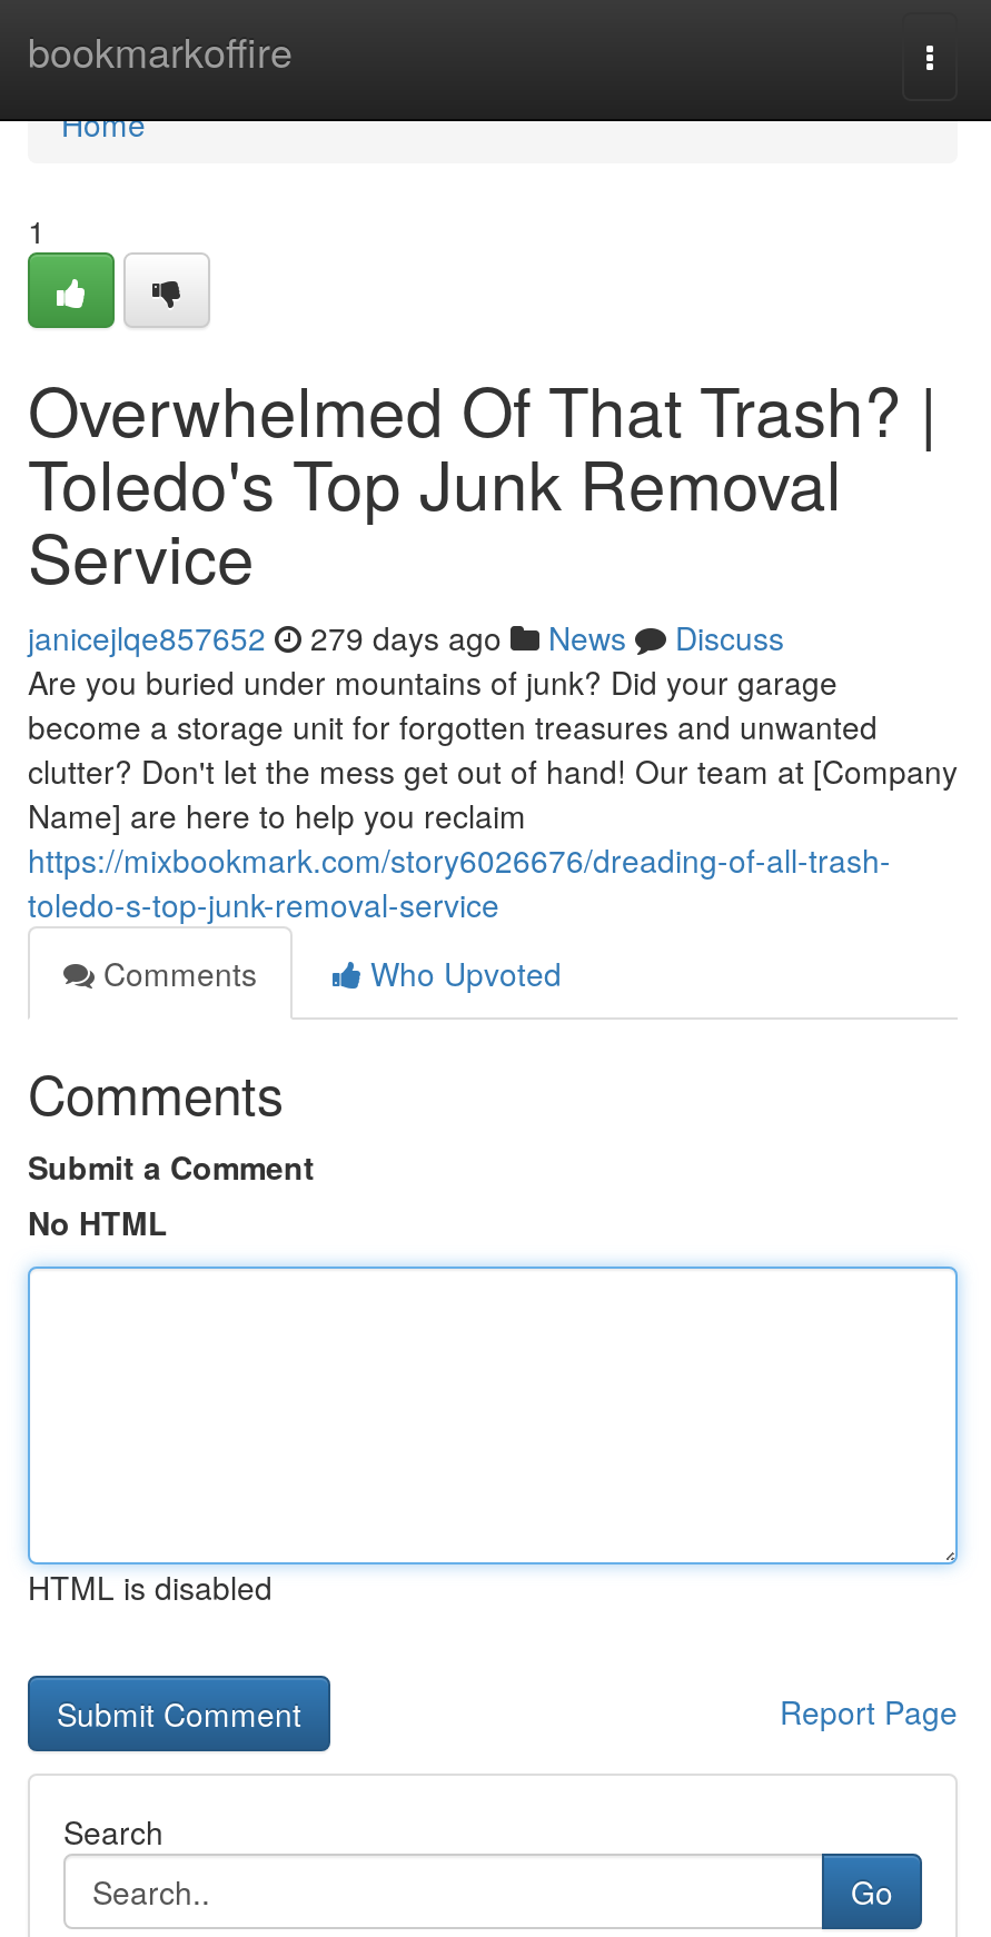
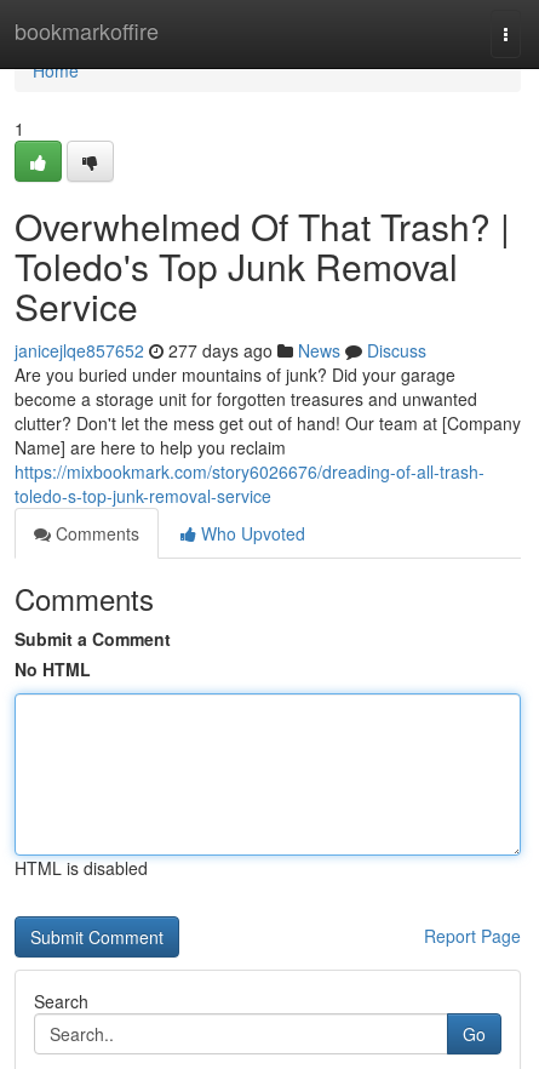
[28,615,784,659] janicejlqe857652 279 days ago News Discuss -> [15,338,426,362] janicejlqe857652 277 days ago News Discuss

